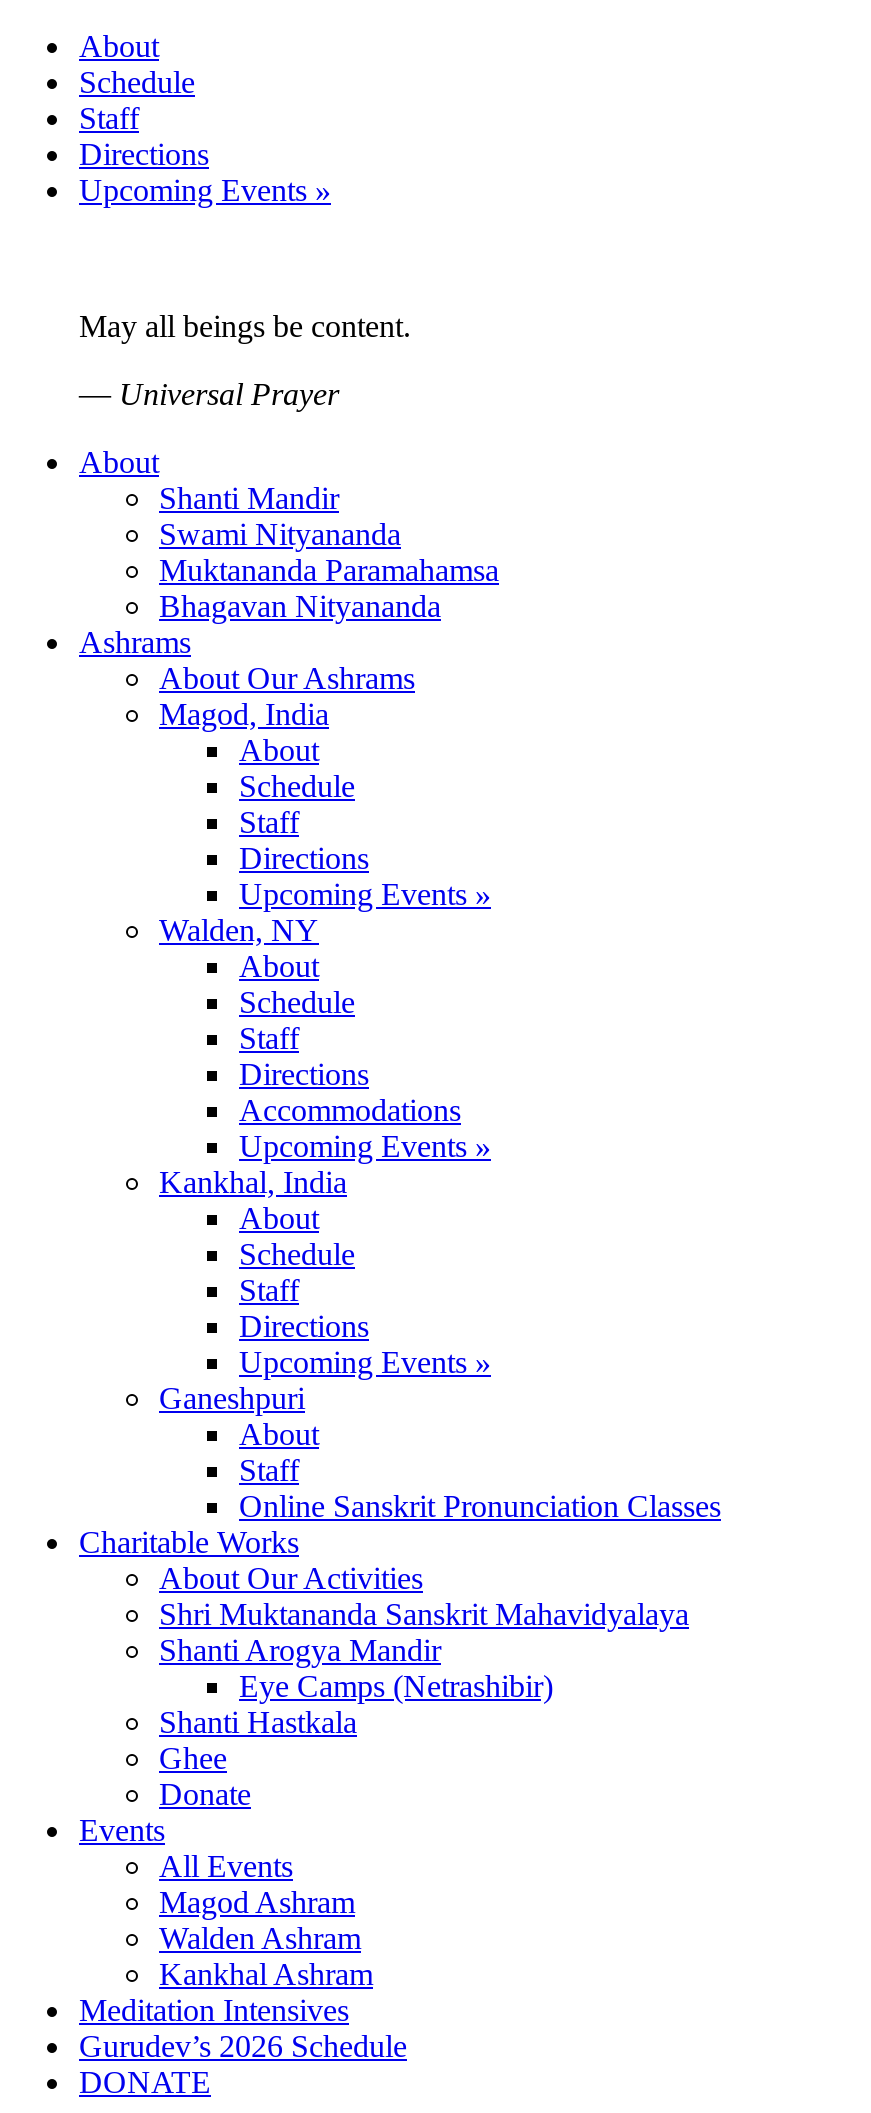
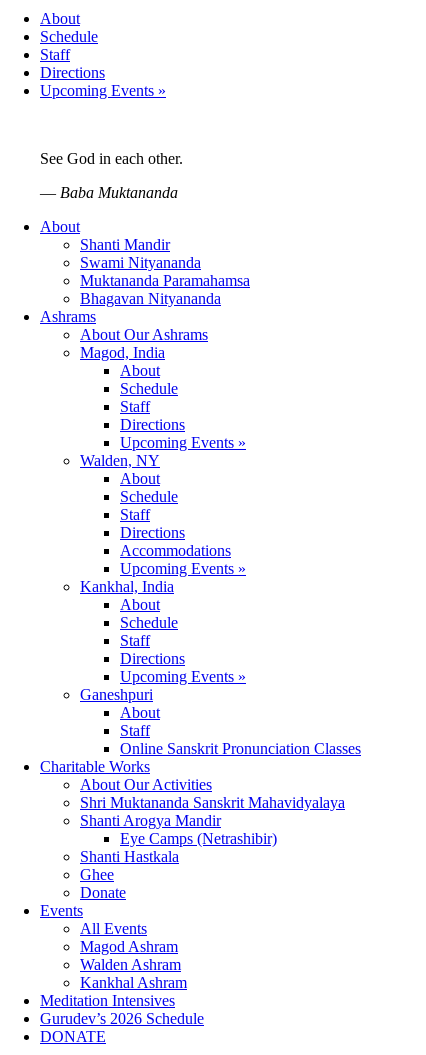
[79,308,411,342] May all beings be content. -> [40,150,183,167] See God in each other.
[79,376,339,410] — Universal Prayer -> [40,184,178,201] — Baba Muktananda

